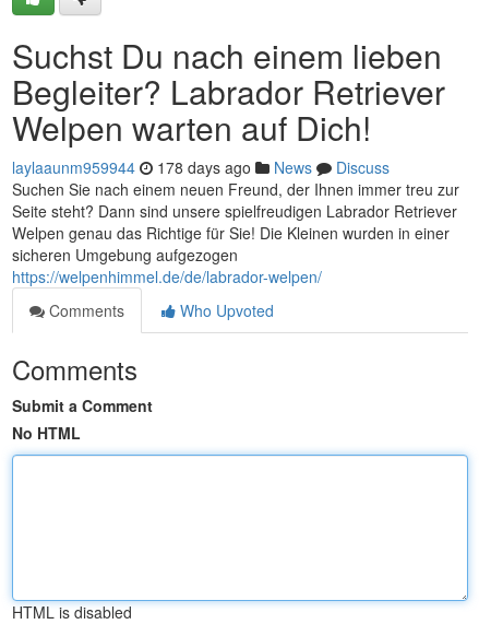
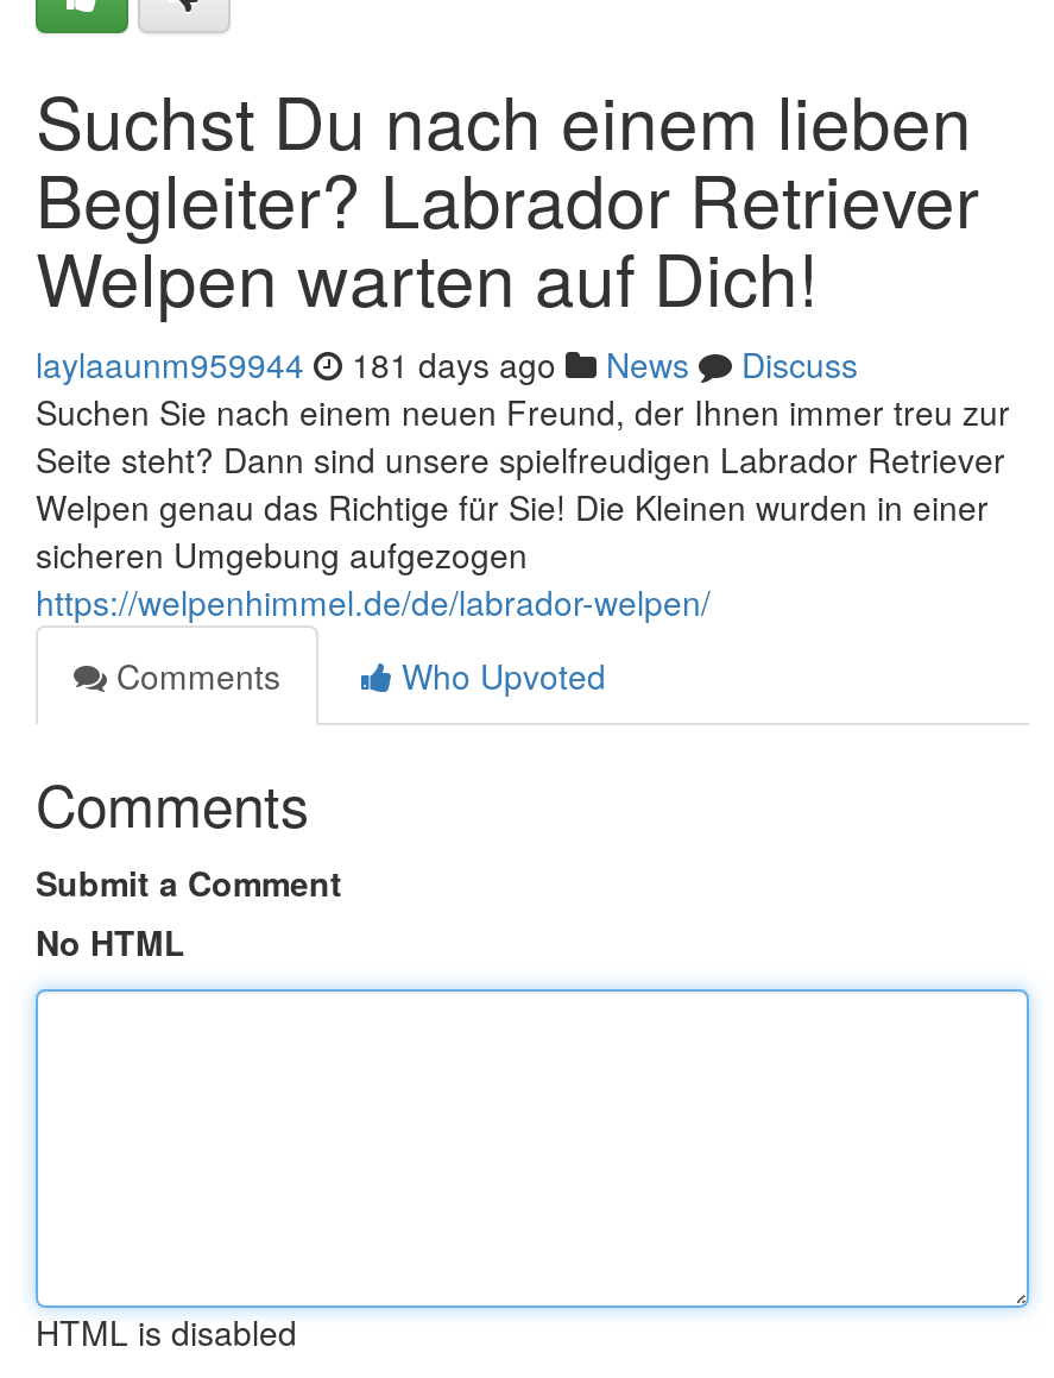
[12,156,390,178] laylaaunm959944 178 days ago News Discuss -> [36,340,858,388] laylaaunm959944 181 days ago News Discuss

